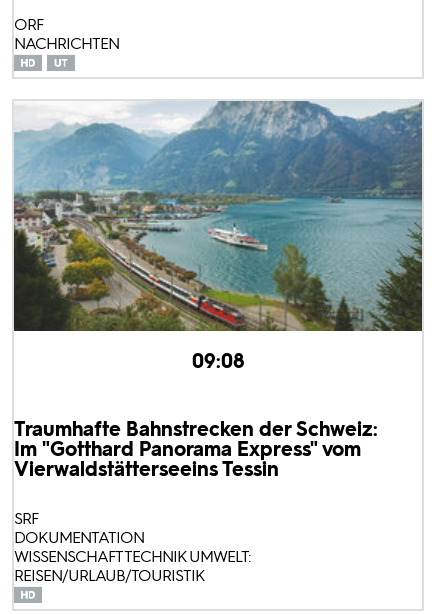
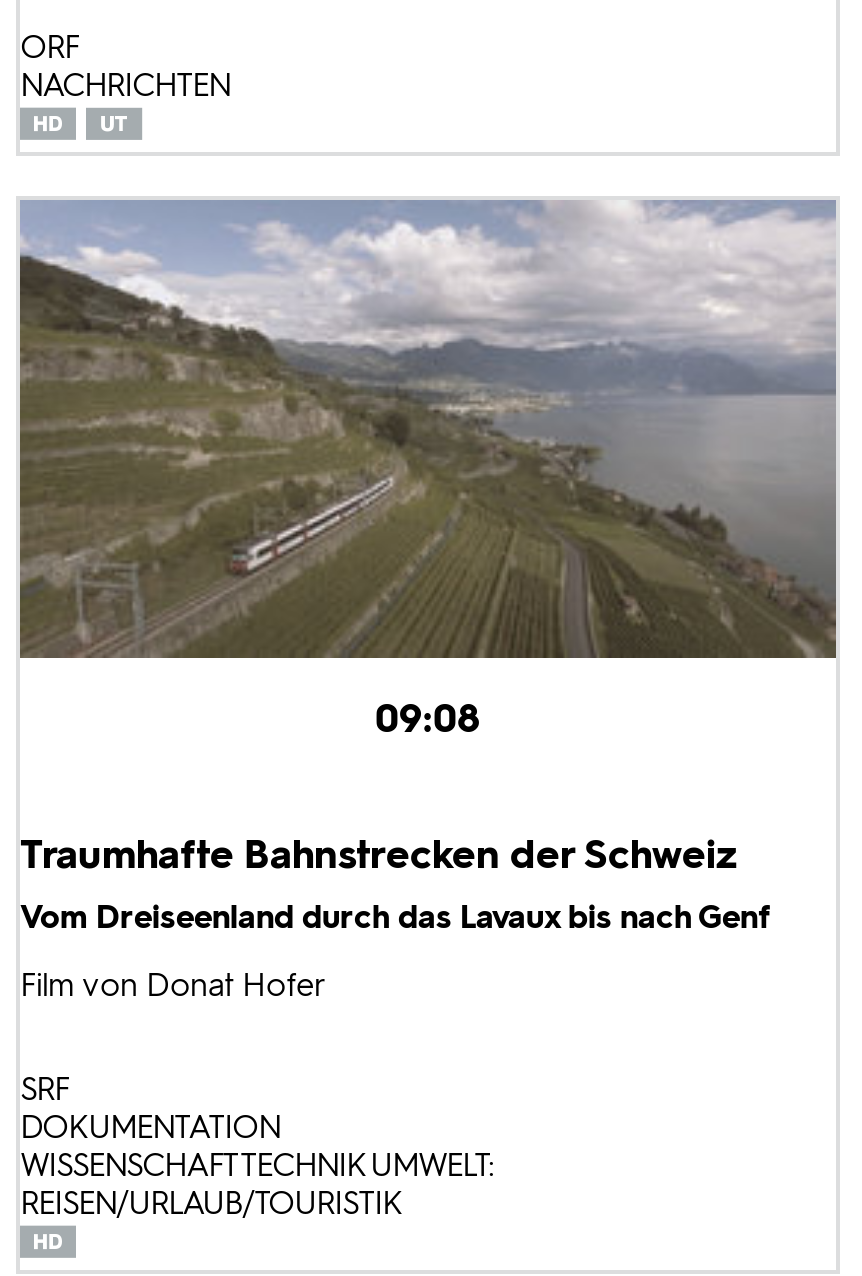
[14,100,423,332] [image] -> [18,198,836,660] [image]
[14,417,378,481] Traumhafte Bahnstrecken der Schweiz: | Im "Gotthard Panorama Express" vom | Vierwaldstätterseeins Tessin -> [20,831,770,1005] Traumhafte Bahnstrecken der Schweiz | Vom Dreiseenland durch das Lavaux bis nach Genf | Film von Donat Hofer

